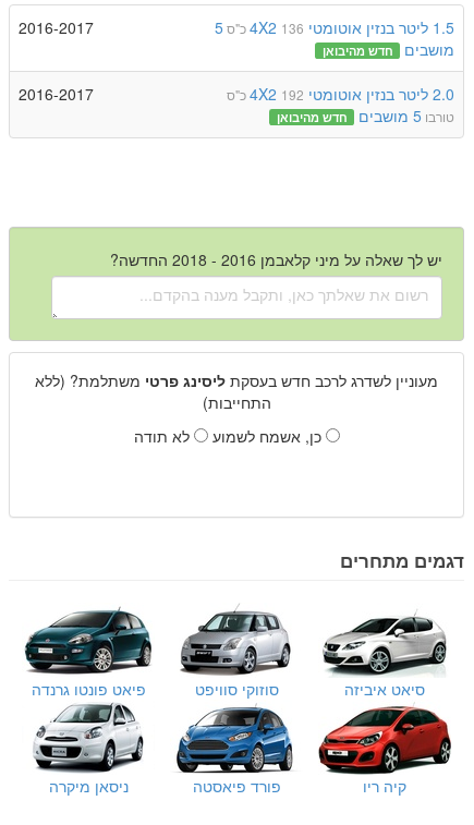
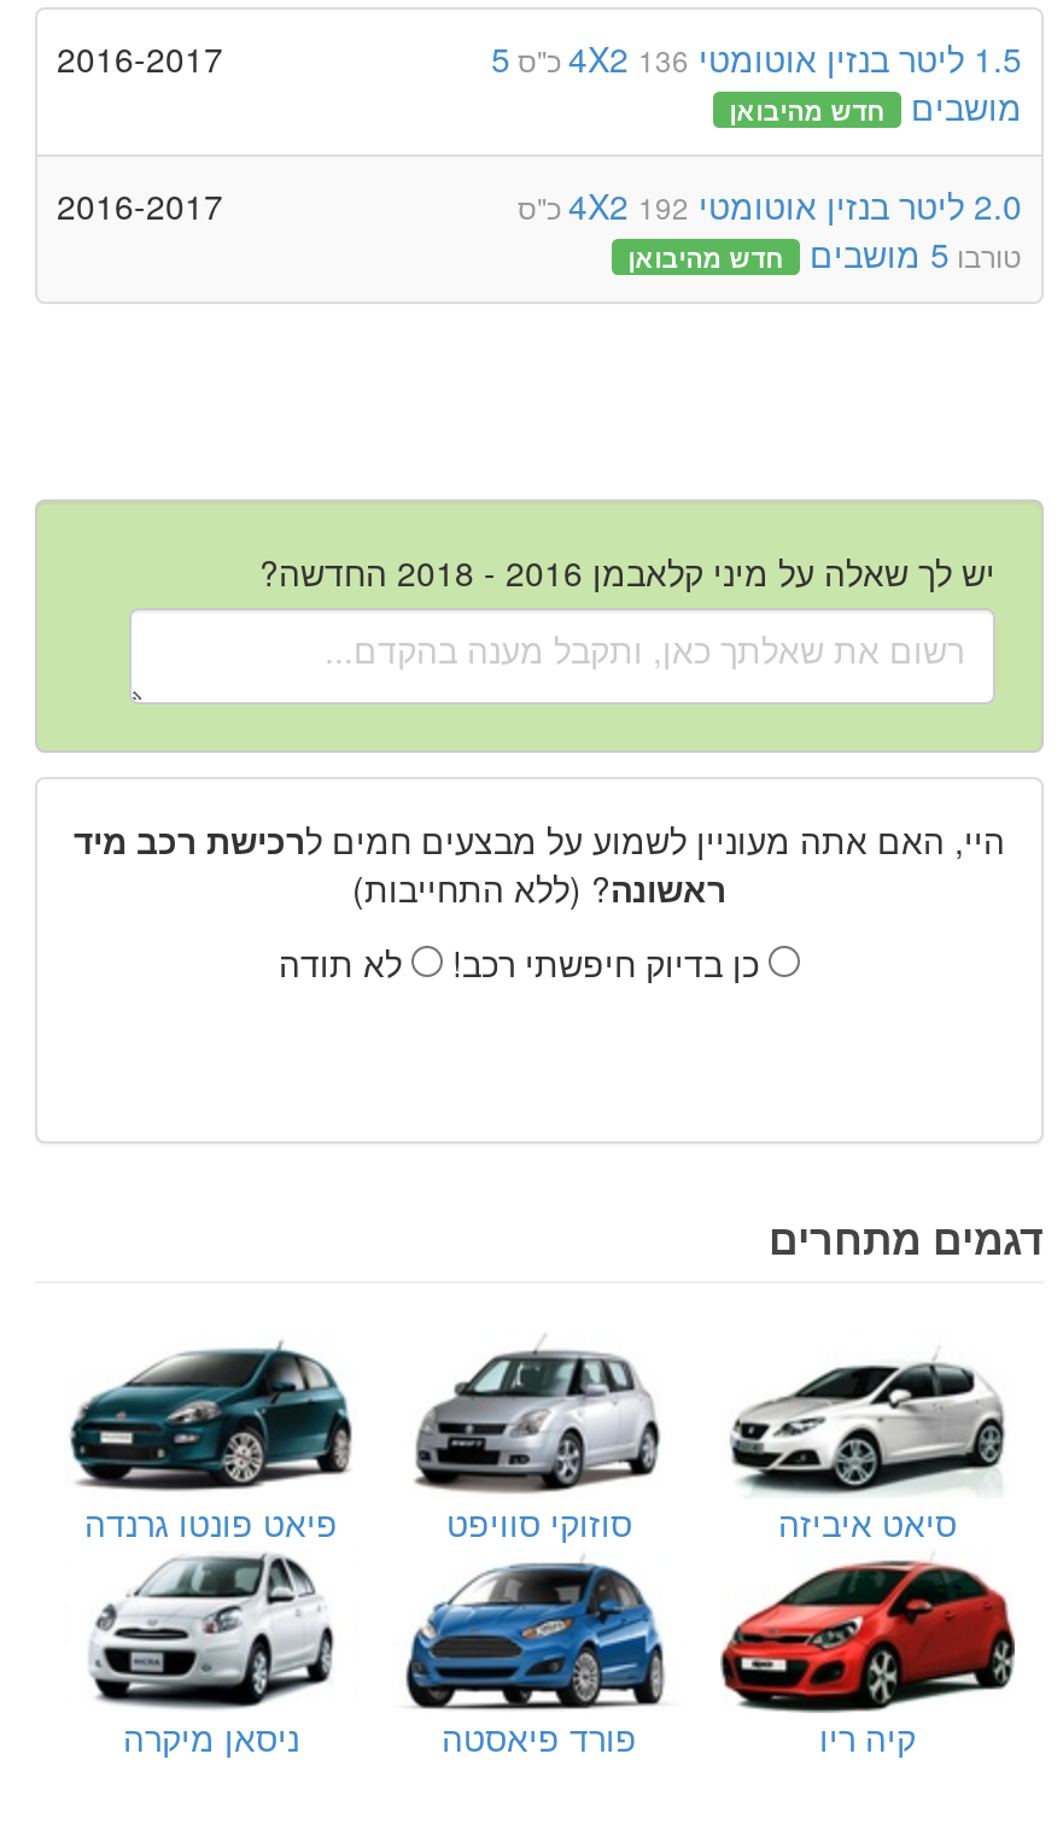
[35,369,438,413] מעוניין לשדרג לרכב חדש בעסקת ליסינג פרטי משתלמת? (ללא | התחייבות) -> [74,815,1005,911] היי, האם אתה מעוניין לשמוע על מבצעים חמים לרכישת רכב מיד | ראשונה? (ללא התחייבות)
[212,425,325,446] כן, אשמח לשמוע -> [452,938,769,986] כן בדיוק חיפשתי רכב!

